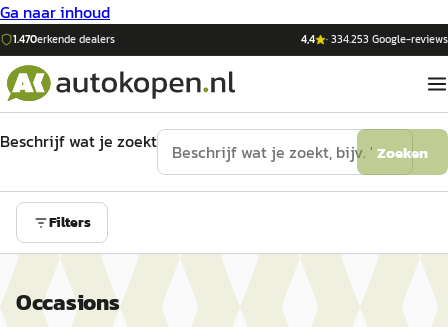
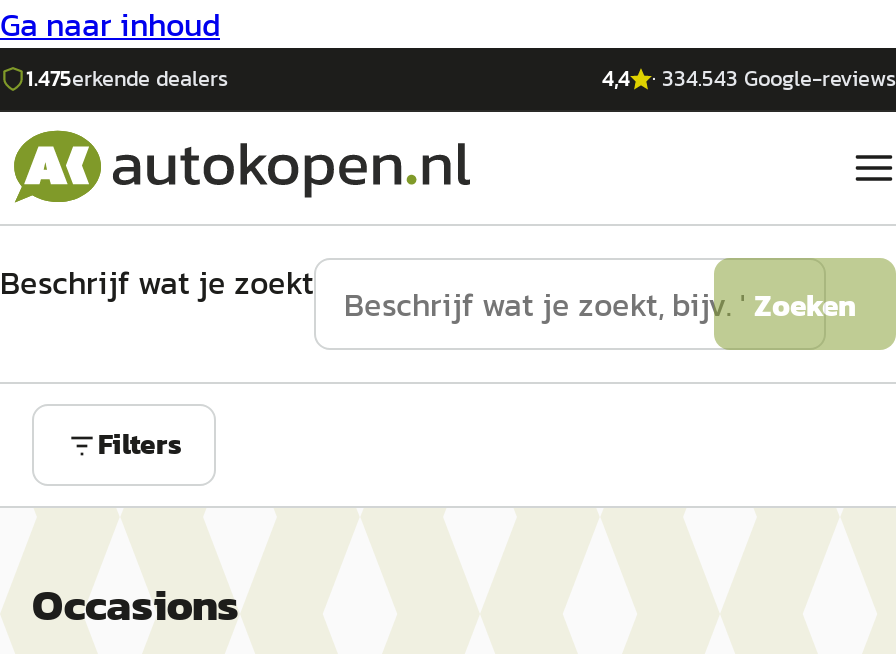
[13,31,115,47] 1.470erkende dealers -> [26,62,228,94] 1.475erkende dealers
[326,31,448,47] · 334.253 Google-reviews -> [652,62,896,94] · 334.543 Google-reviews

